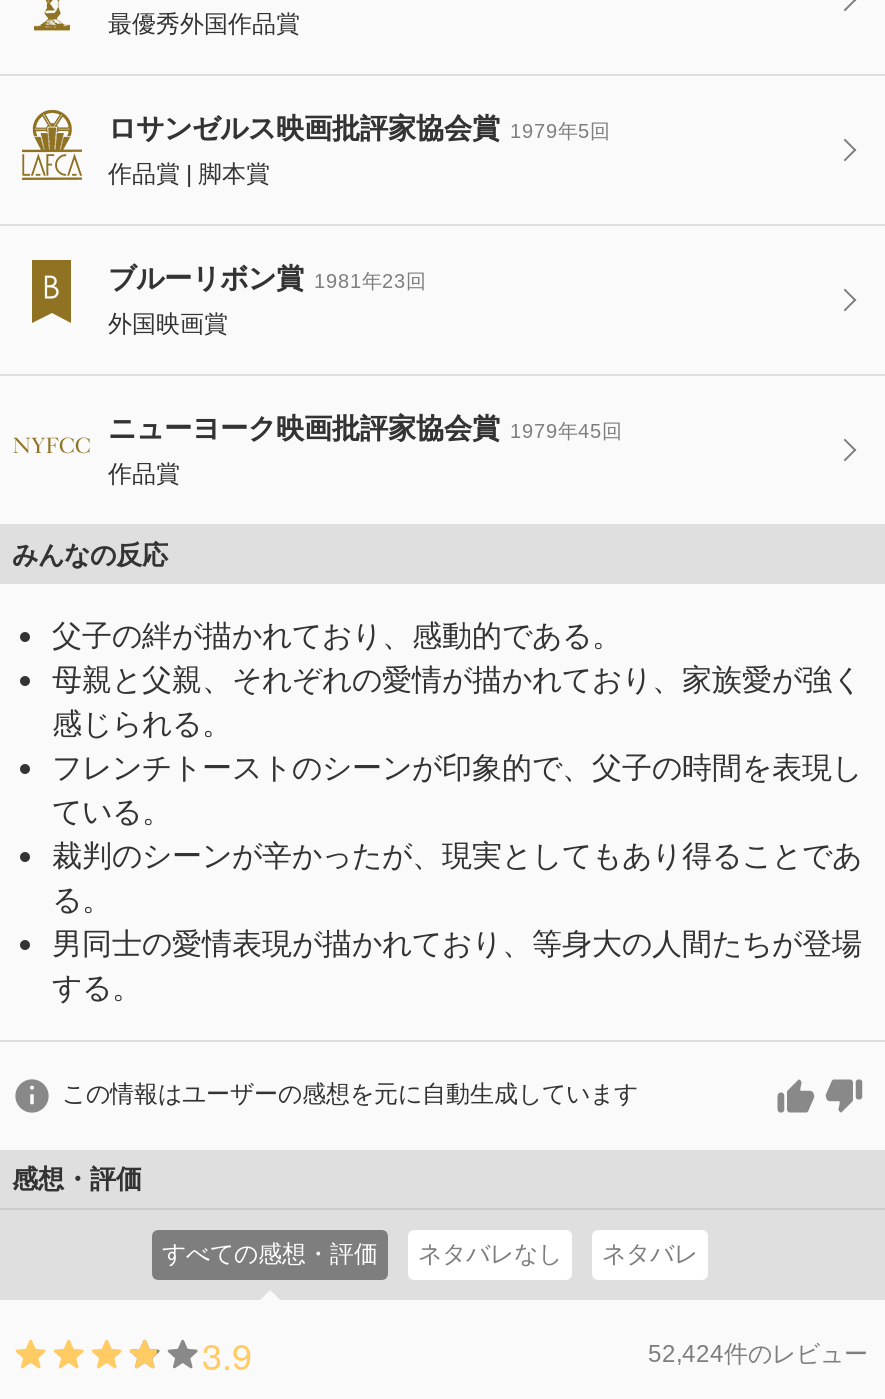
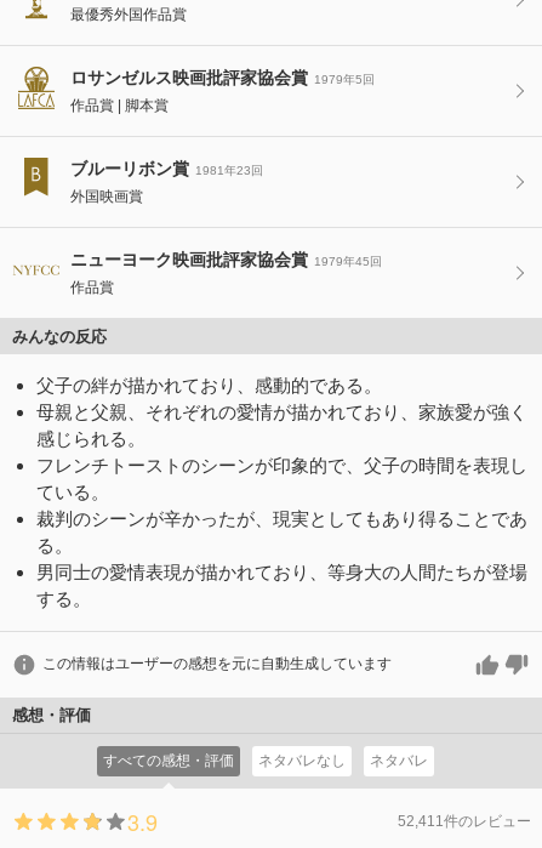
[648,1340,868,1368] 52,424件のレビュー -> [398,813,531,830] 52,411件のレビュー

